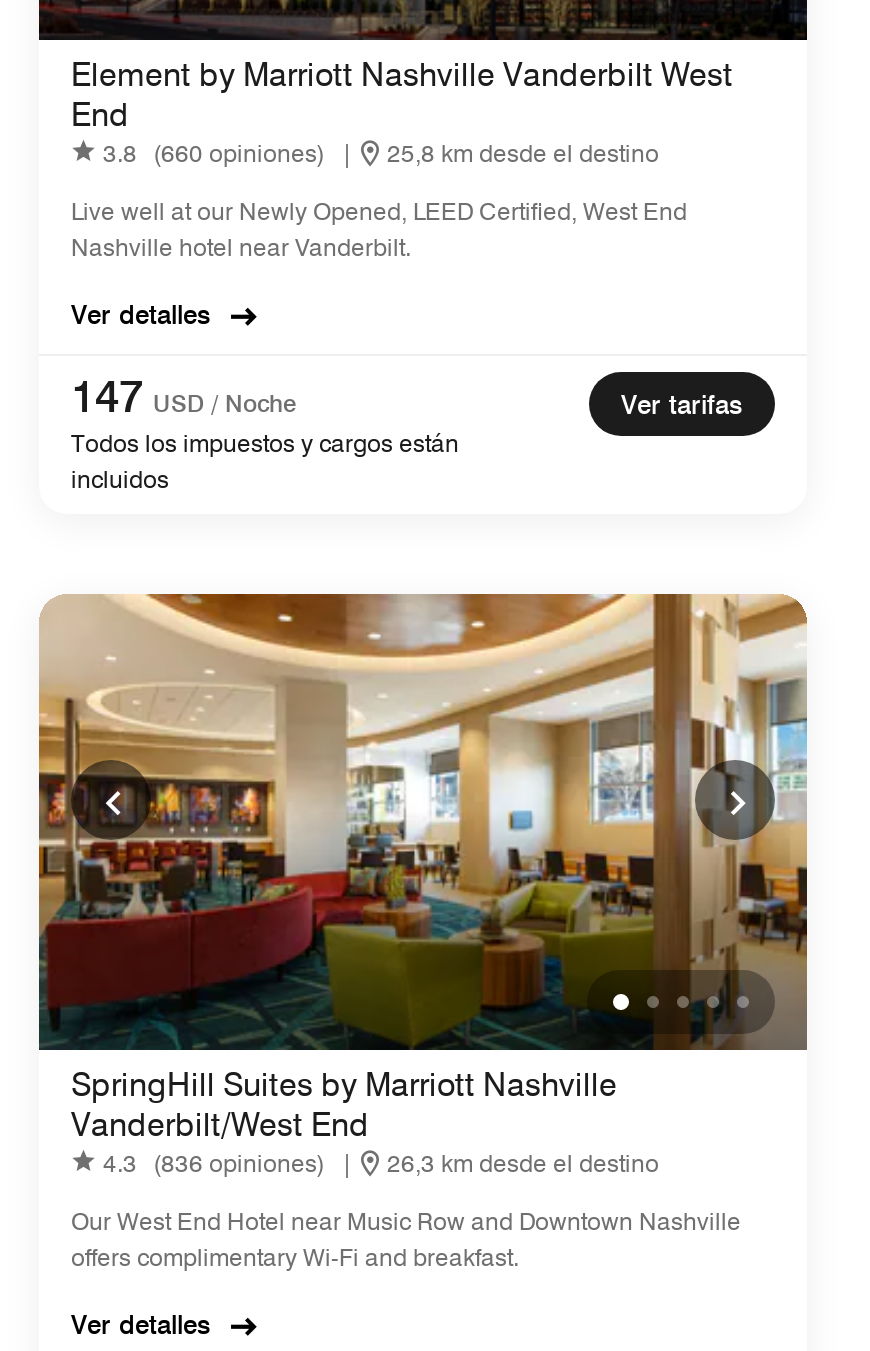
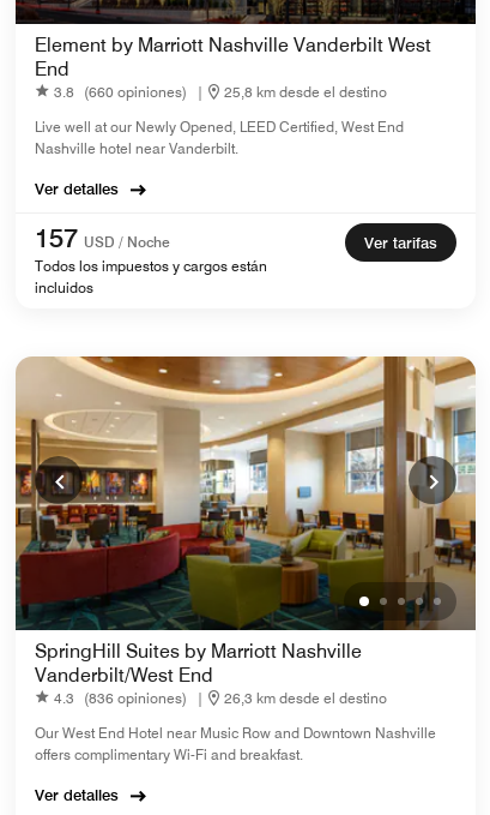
[71,370,297,422] 147 USD / Noche -> [35,222,170,253] 157 USD / Noche

